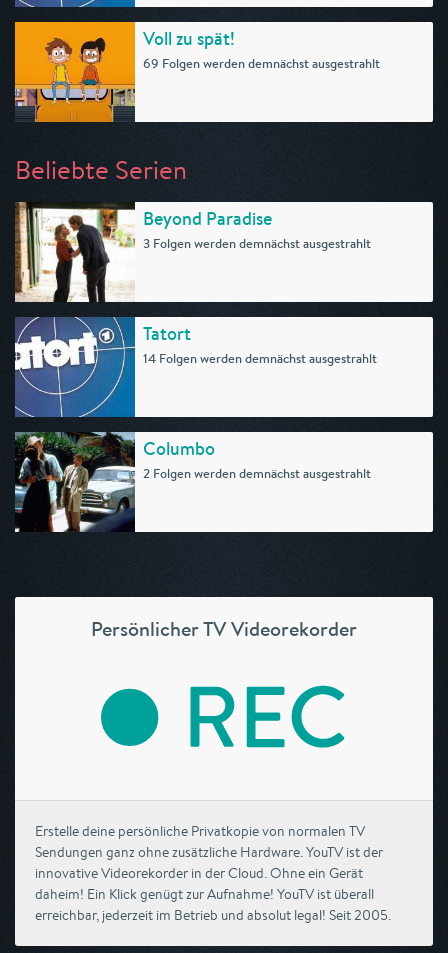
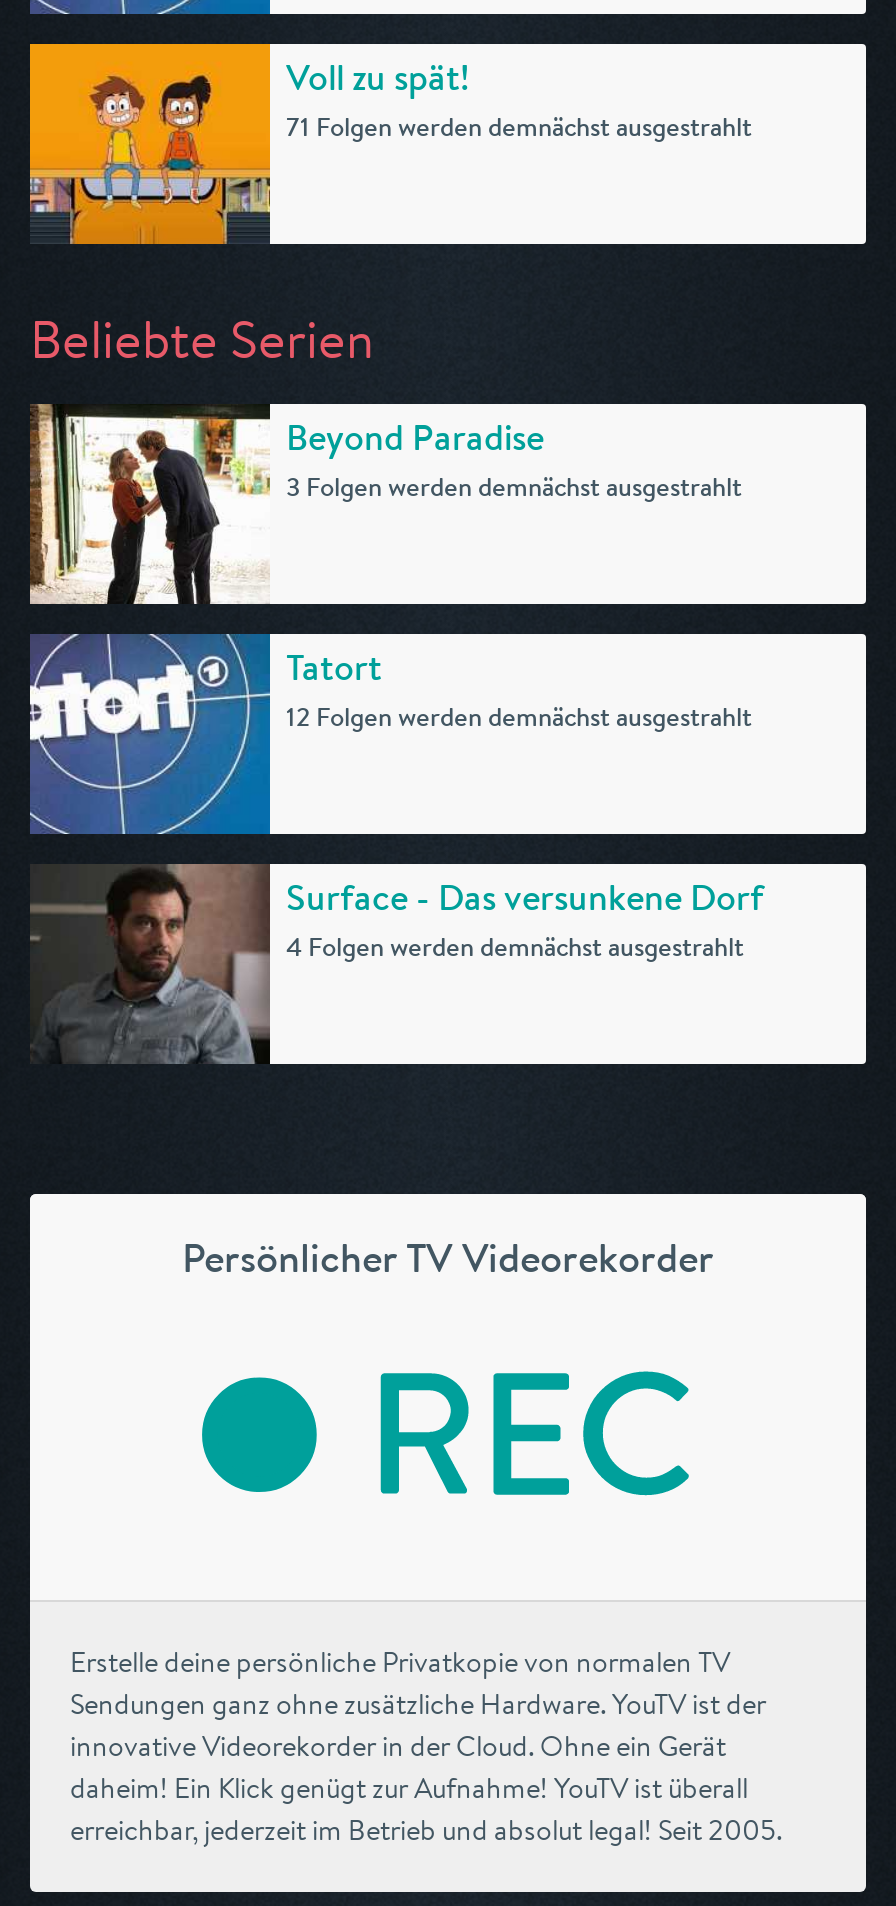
[143,55,380,72] 69 Folgen werden demnächst ausgestrahlt -> [286,110,752,144] 71 Folgen werden demnächst ausgestrahlt
[143,350,377,367] 14 Folgen werden demnächst ausgestrahlt -> [286,700,752,734] 12 Folgen werden demnächst ausgestrahlt
[14,431,371,533] [image] | Columbo | 2 Folgen werden demnächst ausgestrahlt -> [30,862,764,1066] [image] | Surface - Das versunkene Dorf | 4 Folgen werden demnächst ausgestrahlt

